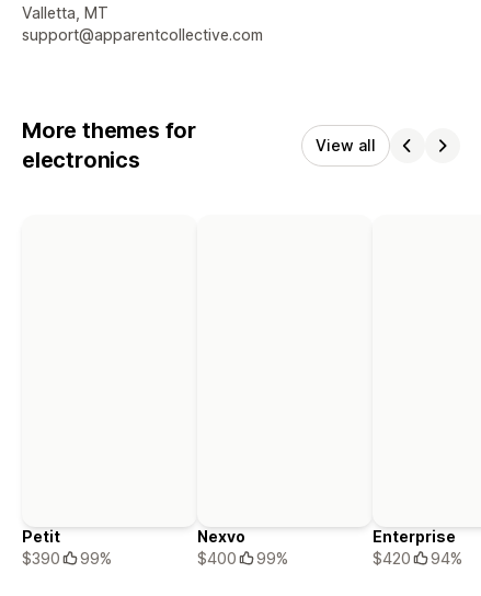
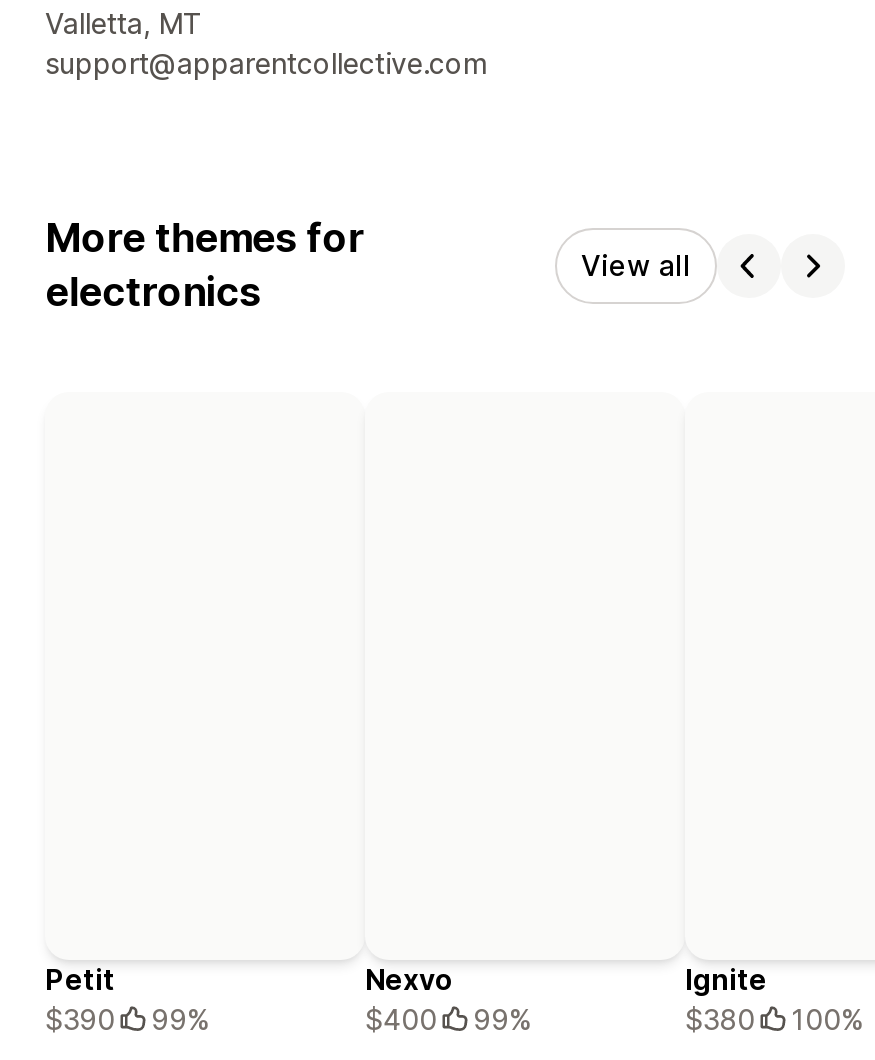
[373,527,462,568] Enterprise | $420 | 94% -> [685,963,863,1037] Ignite | $380 | 100%

